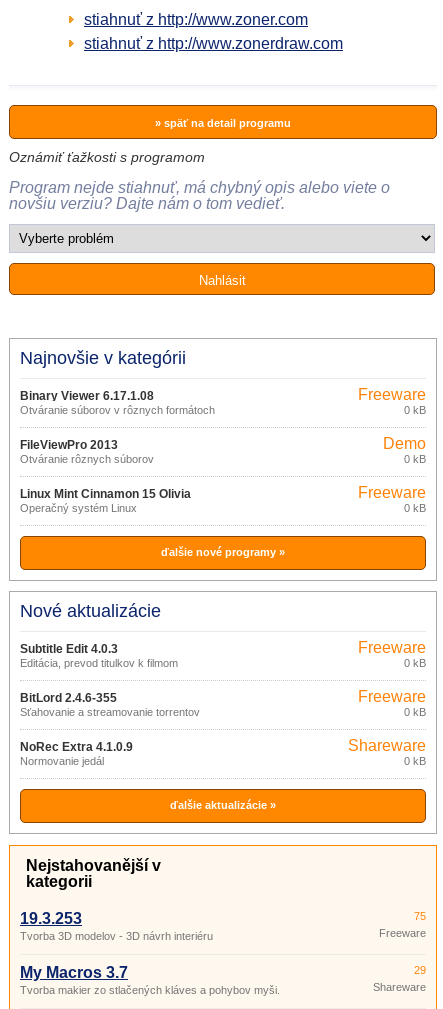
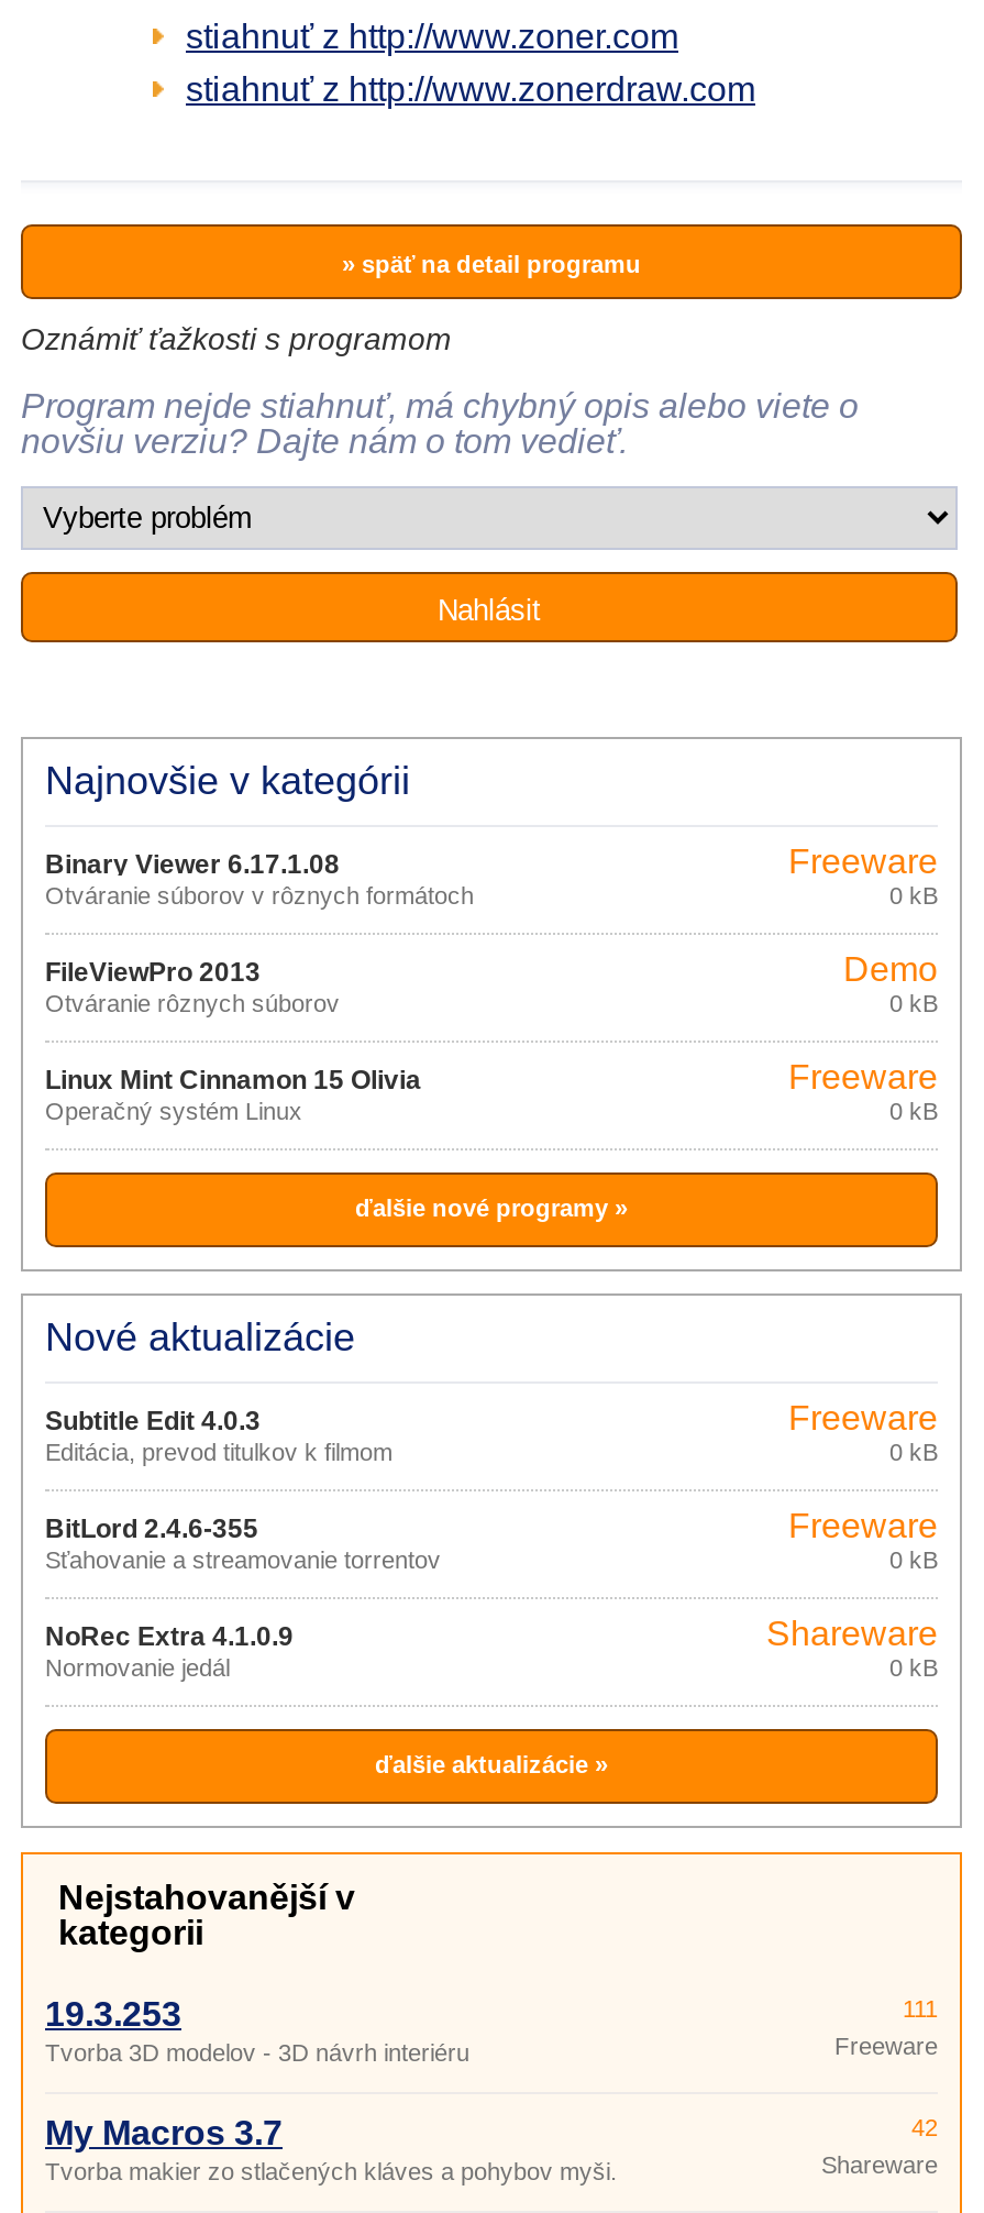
[414,910,426,922] 75 -> [903,1995,938,2022] 111
[414,964,426,976] 29 -> [911,2114,938,2140] 42

